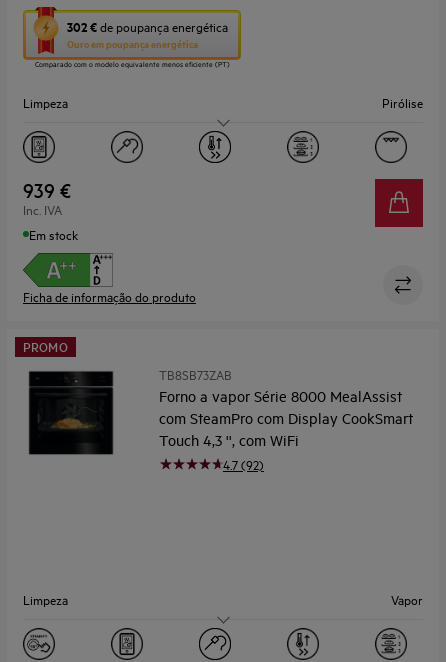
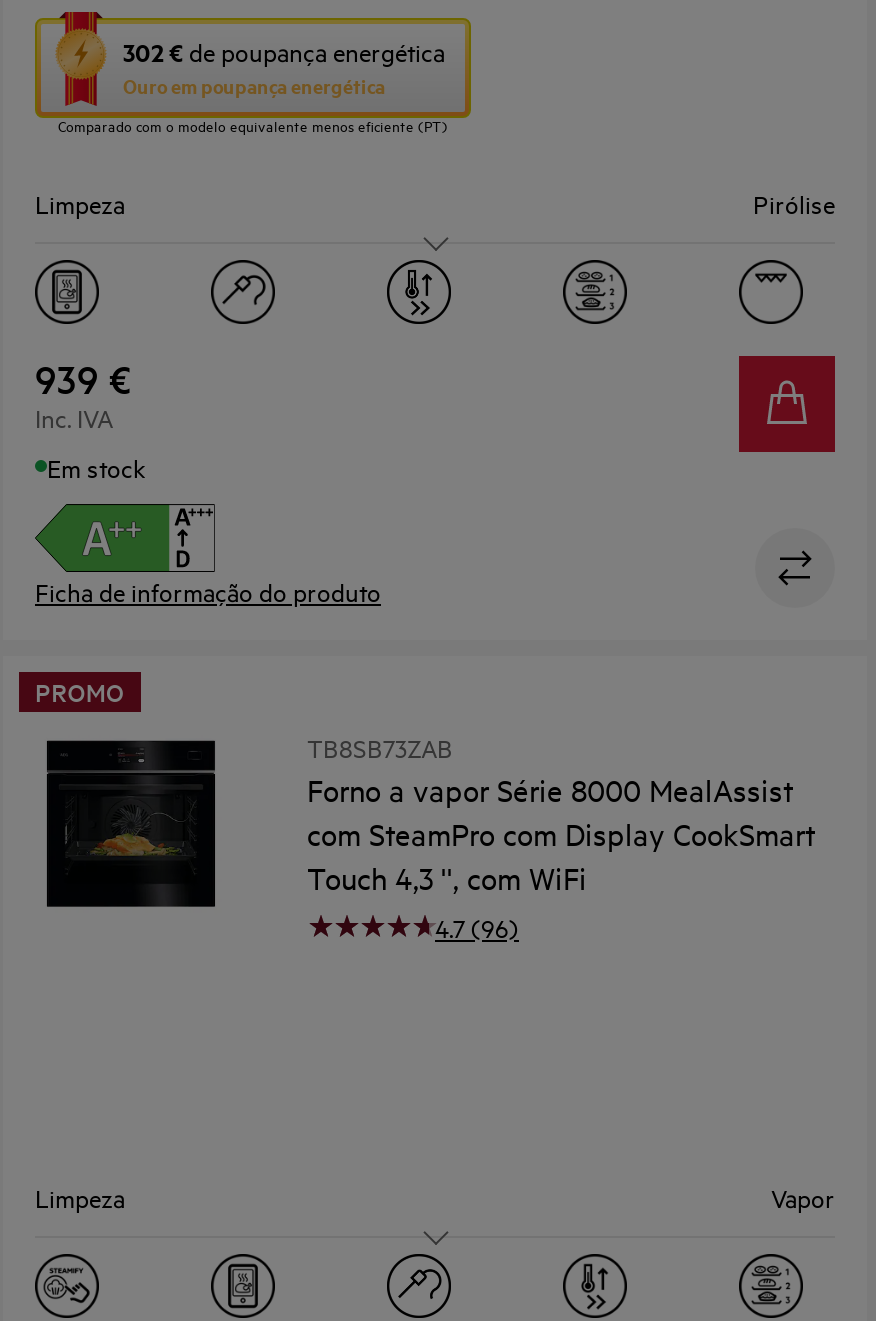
[223,455,264,473] 4.7 (92) -> [435,907,519,943] 4.7 (96)

